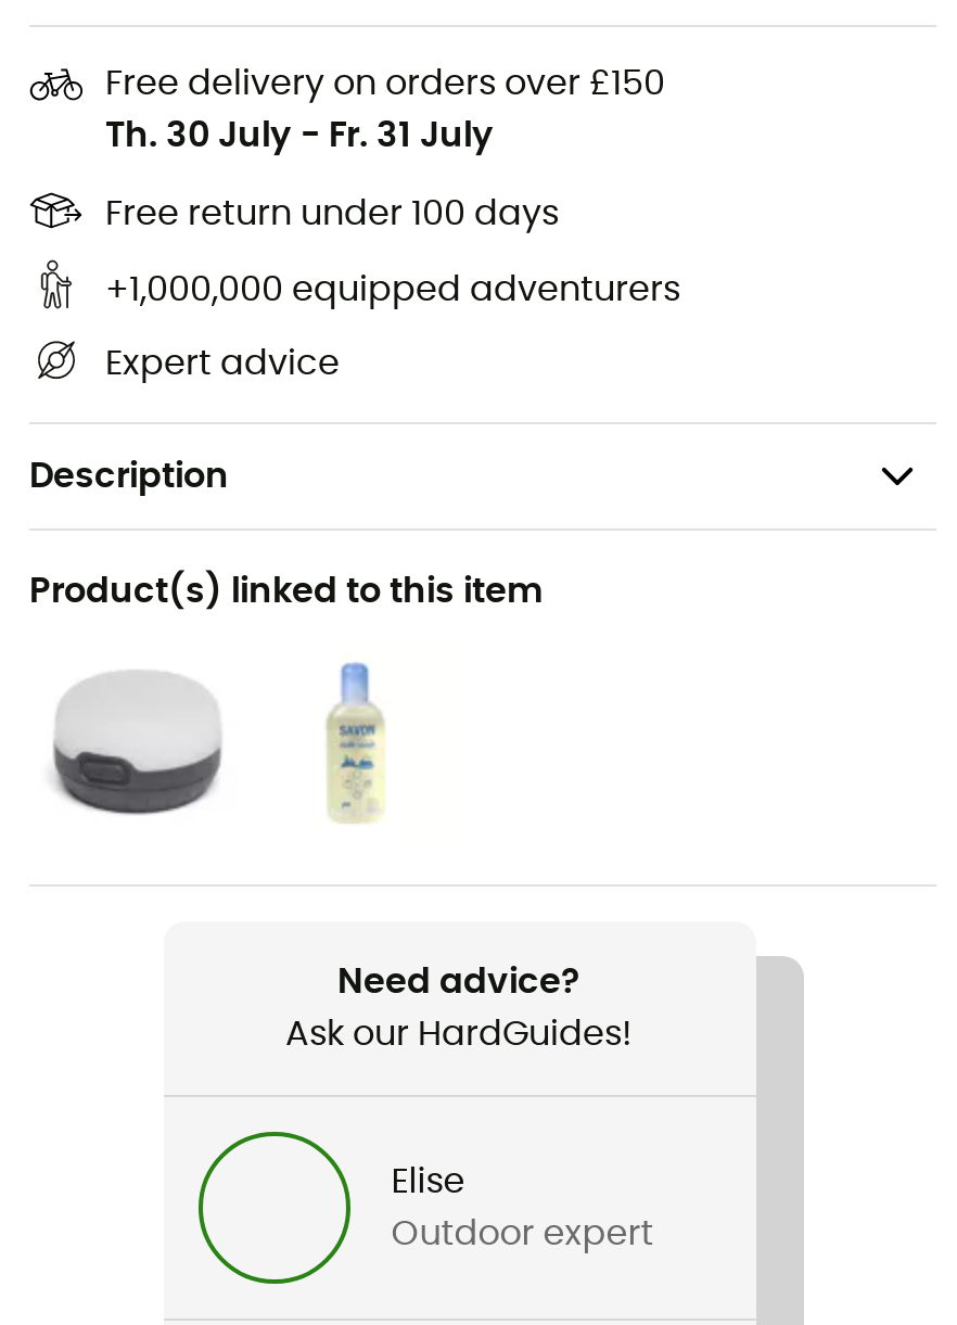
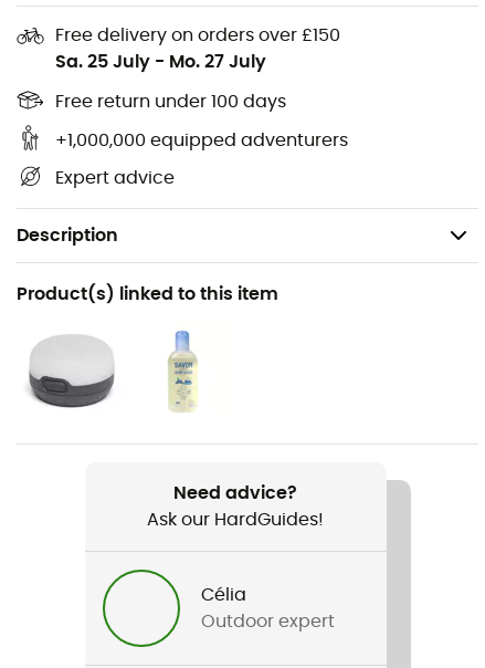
[105,118,494,153] Th. 30 July - Fr. 31 July -> [55,53,266,71] Sa. 25 July - Mo. 27 July
[391,1164,465,1198] Elise -> [201,586,246,604] Célia

